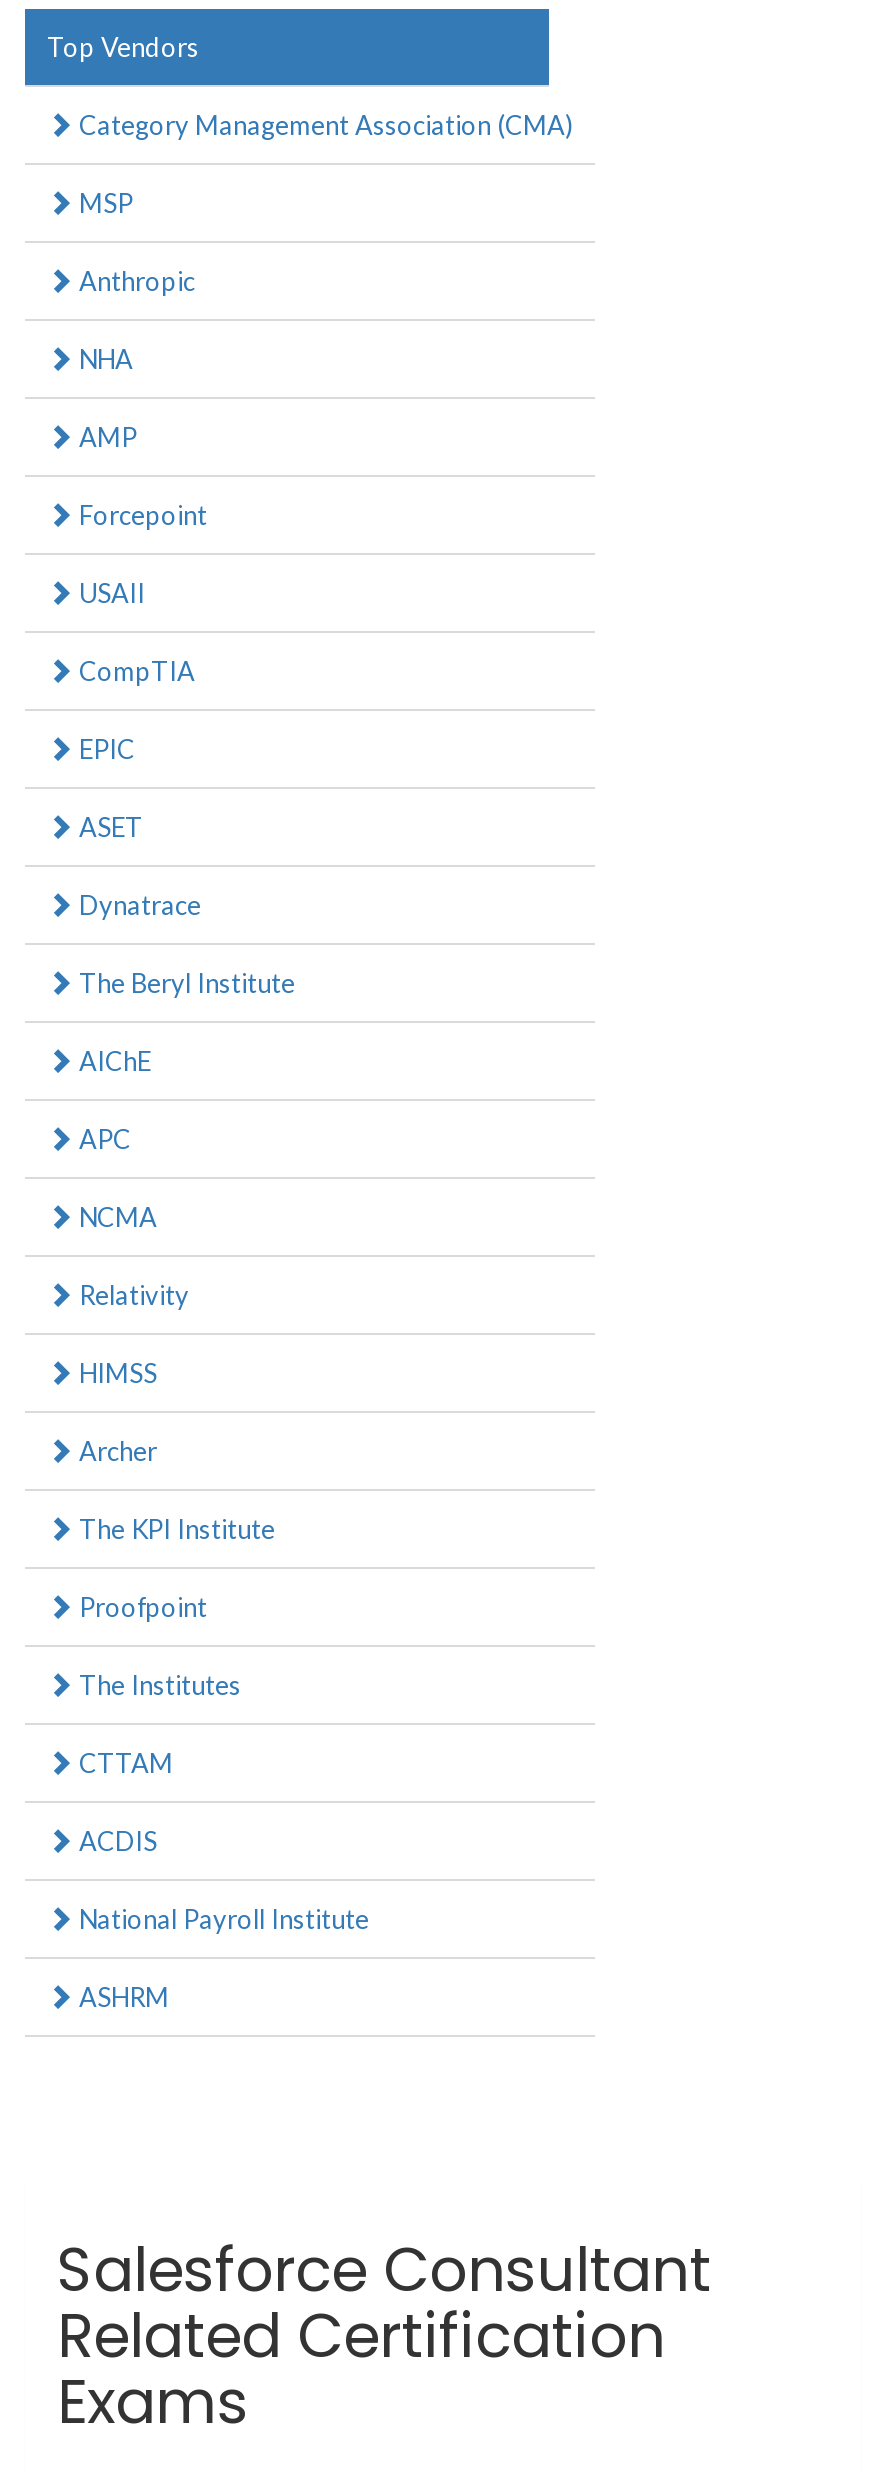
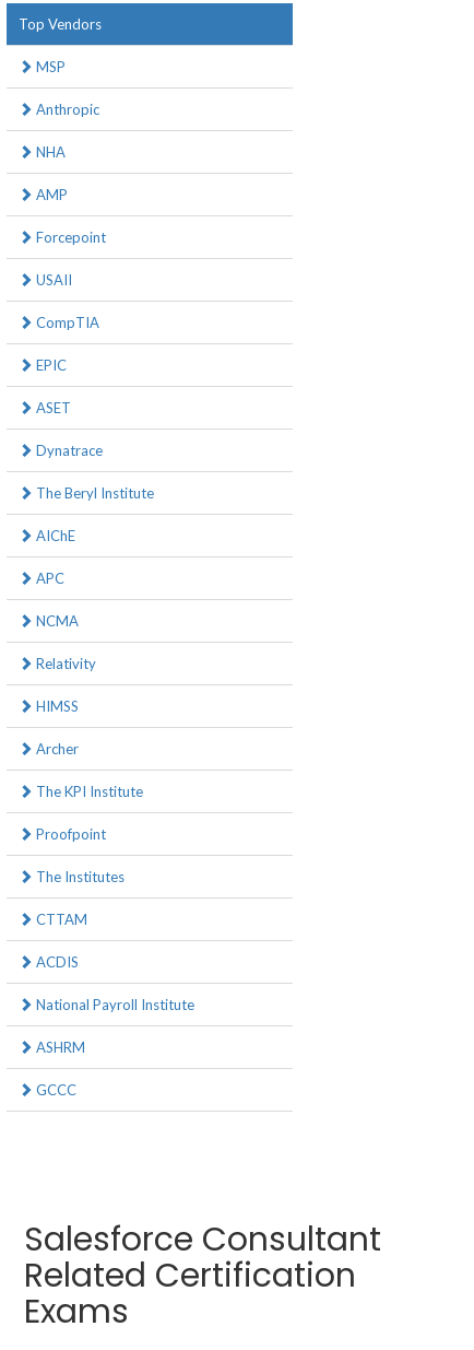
[73,110,573,142] Category Management Association (CMA) -> none
moved [73,188,369,2014] -> [33,58,194,1056]: MSP | Anthropic | NHA | ... | National Payroll Institute | ASHRM
none -> [33,1082,76,1099] GCCC

